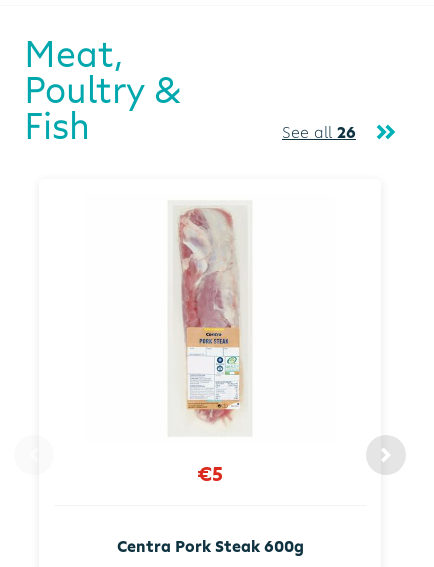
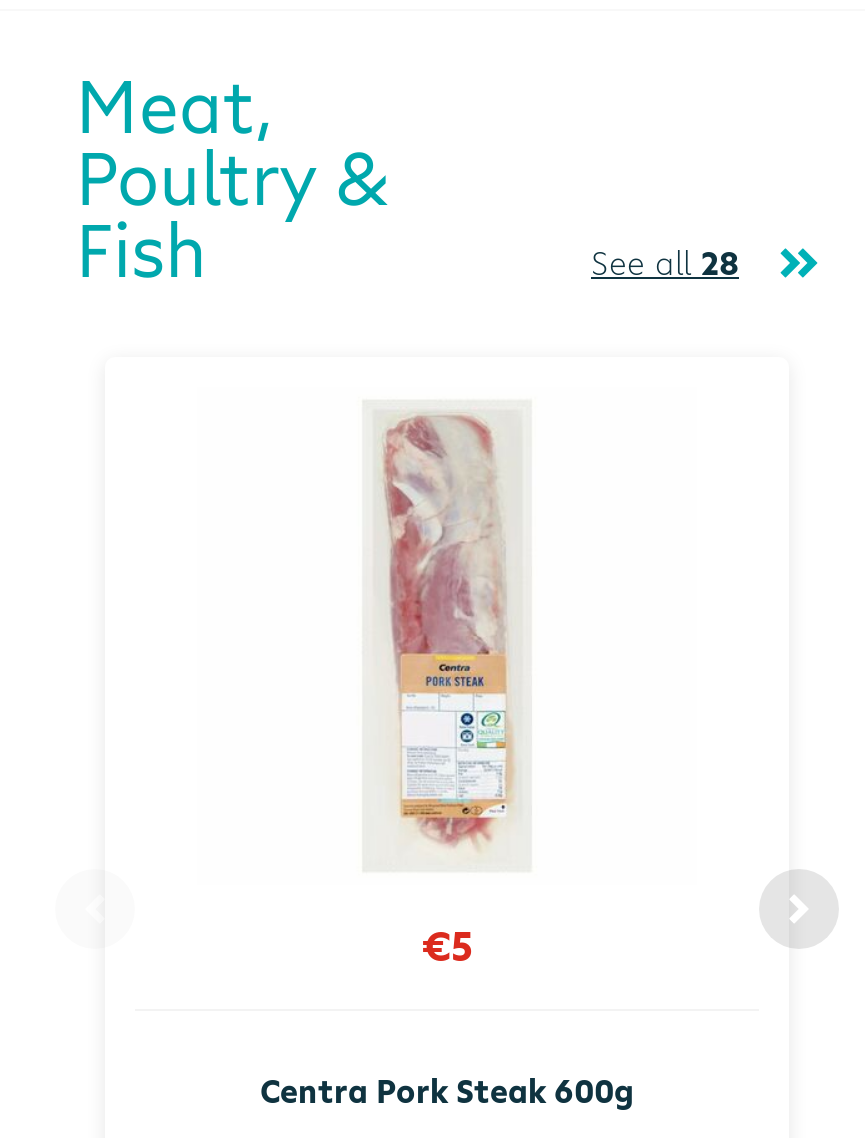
[282,121,356,143] See all 26 -> [591,241,739,285] See all 28

